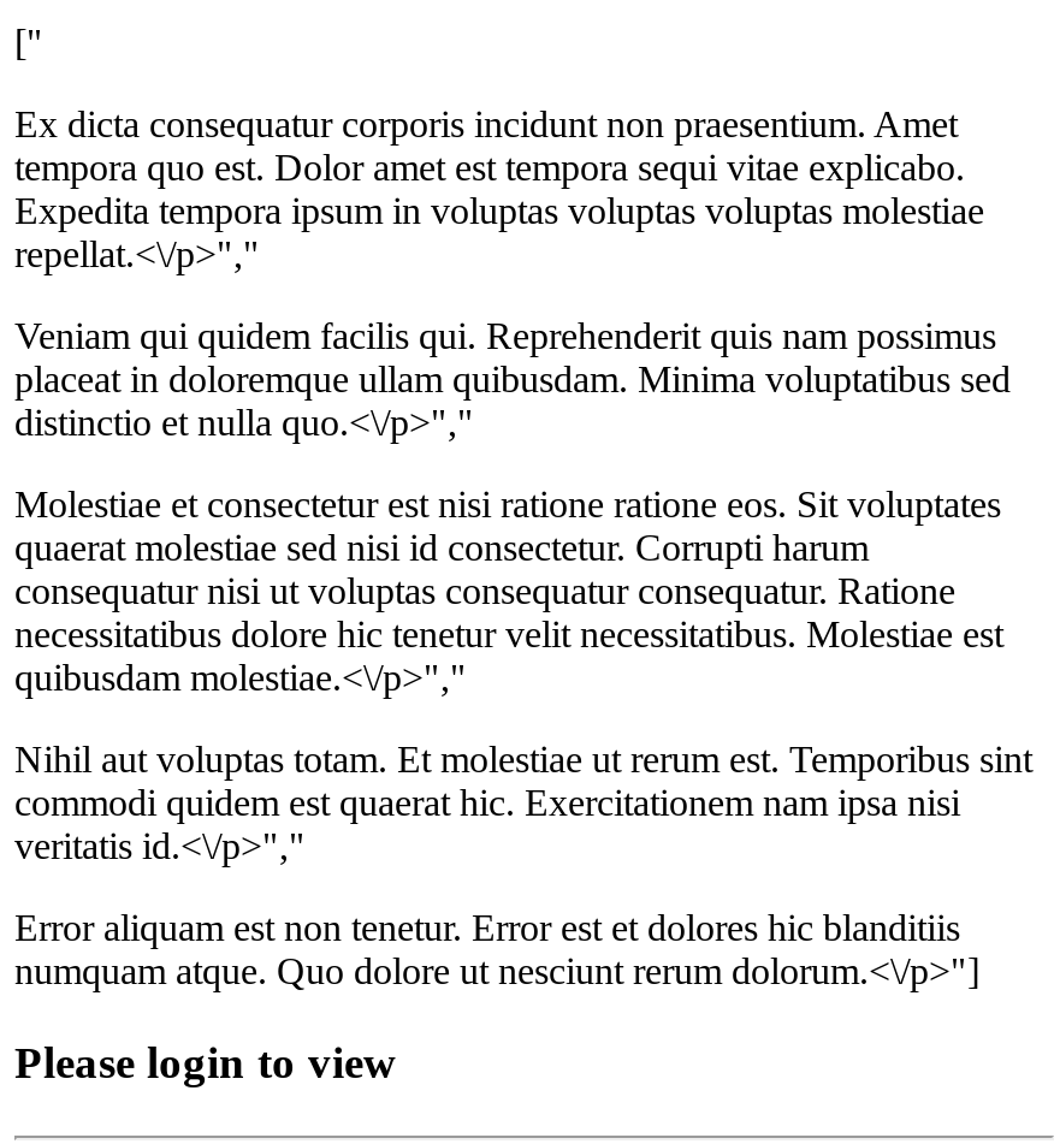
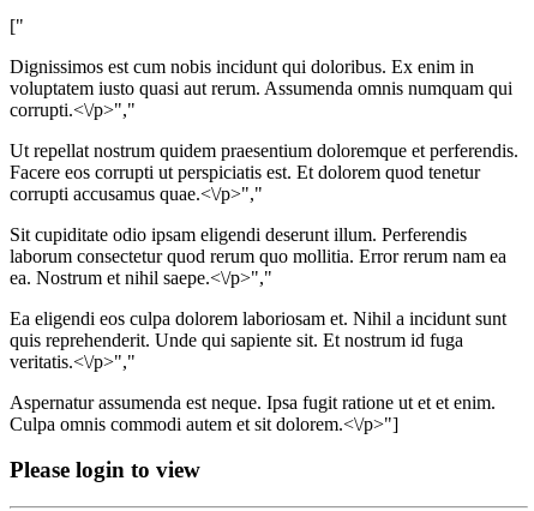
[14,102,984,273] Ex dicta consequatur corporis incidunt non praesentium. Amet | tempora quo est. Dolor amet est tempora sequi vitae explicabo. | Expedita tempora ipsum in voluptas voluptas voluptas molestiae | repellat.<\/p>"," -> [10,56,512,119] Dignissimos est cum nobis incidunt qui doloribus. Ex enim in | voluptatem iusto quasi aut rerum. Assumenda omnis numquam qui | corrupti.<\/p>","
[14,314,1011,442] Veniam qui quidem facilis qui. Reprehenderit quis nam possimus | placeat in doloremque ullam quibusdam. Minima voluptatibus sed | distinctio et nulla quo.<\/p>"," -> [10,140,518,203] Ut repellat nostrum quidem praesentium doloremque et perferendis. | Facere eos corrupti ut perspiciatis est. Et dolorem quod tenetur | corrupti accusamus quae.<\/p>","
[14,483,1003,697] Molestiae et consectetur est nisi ratione ratione eos. Sit voluptates | quaerat molestiae sed nisi id consectetur. Corrupti harum | consequatur nisi ut voluptas consequatur consequatur. Ratione | necessitatibus dolore hic tenetur velit necessitatibus. Molestiae est | quibusdam molestiae.<\/p>"," -> [10,224,506,287] Sit cupiditate odio ipsam eligendi deserunt illum. Perferendis | laborum consectetur quod rerum quo mollitia. Error rerum nam ea | ea. Nostrum et nihil saepe.<\/p>","
[14,738,1032,865] Nihil aut voluptas totam. Et molestiae ut rerum est. Temporibus sint | commodi quidem est quaerat hic. Exercitationem nam ipsa nisi | veritatis id.<\/p>"," -> [10,308,506,371] Ea eligendi eos culpa dolorem laboriosam et. Nihil a incidunt sunt | quis reprehenderit. Unde qui sapiente sit. Et nostrum id fuga | veritatis.<\/p>","
[14,906,979,990] Error aliquam est non tenetur. Error est et dolores hic blanditiis | numquam atque. Quo dolore ut nesciunt rerum dolorum.<\/p>"] -> [10,392,496,434] Aspernatur assumenda est neque. Ipsa fugit ratione ut et et enim. | Culpa omnis commodi autem et sit dolorem.<\/p>"]

